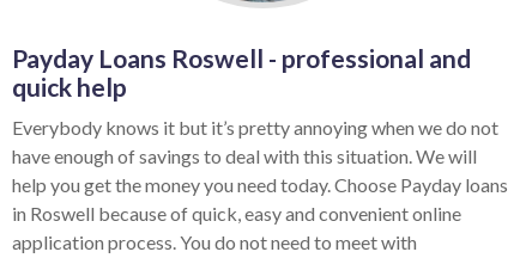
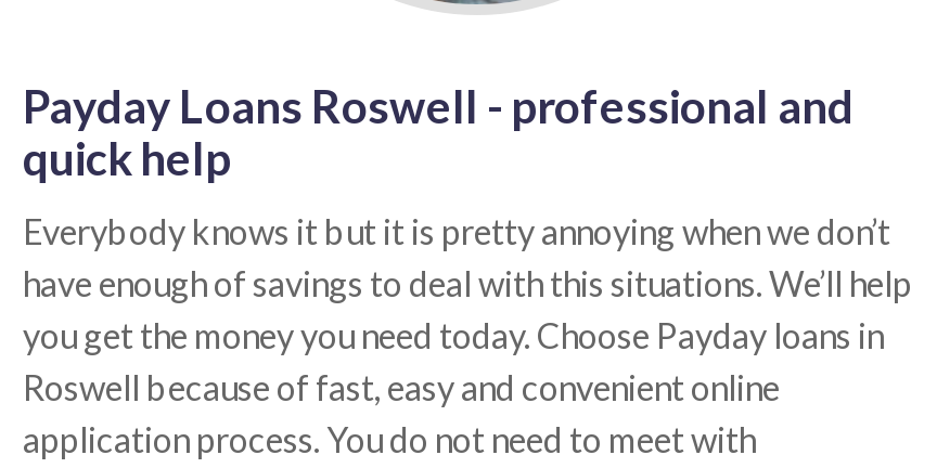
[12,116,508,225] Everybody knows it but it’s pretty annoying when we do not | have enough of savings to deal with this situation. We will | help you get the money you need today. Choose Payday loans | in Roswell because of quick, easy and convenient online -> [23,210,912,407] Everybody knows it but it is pretty annoying when we don’t | have enough of savings to deal with this situations. We’ll help | you get the money you need today. Choose Payday loans in | Roswell because of fast, easy and convenient online

